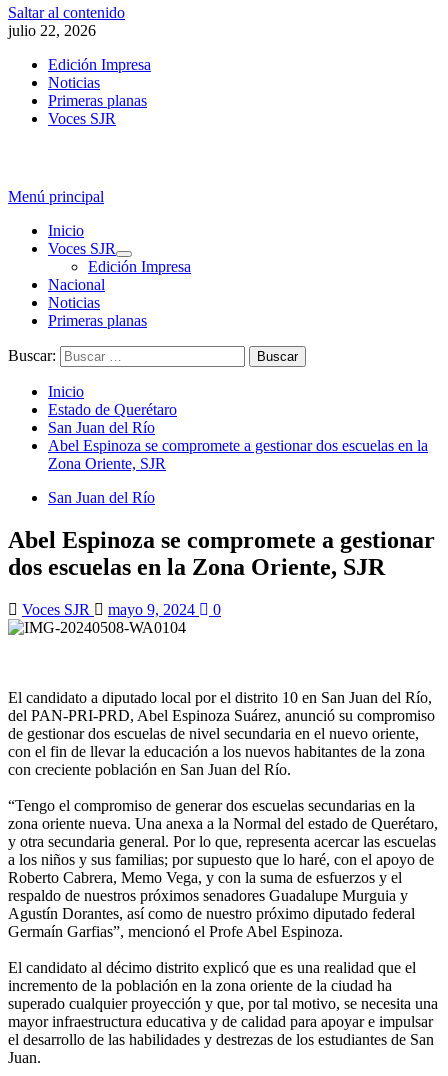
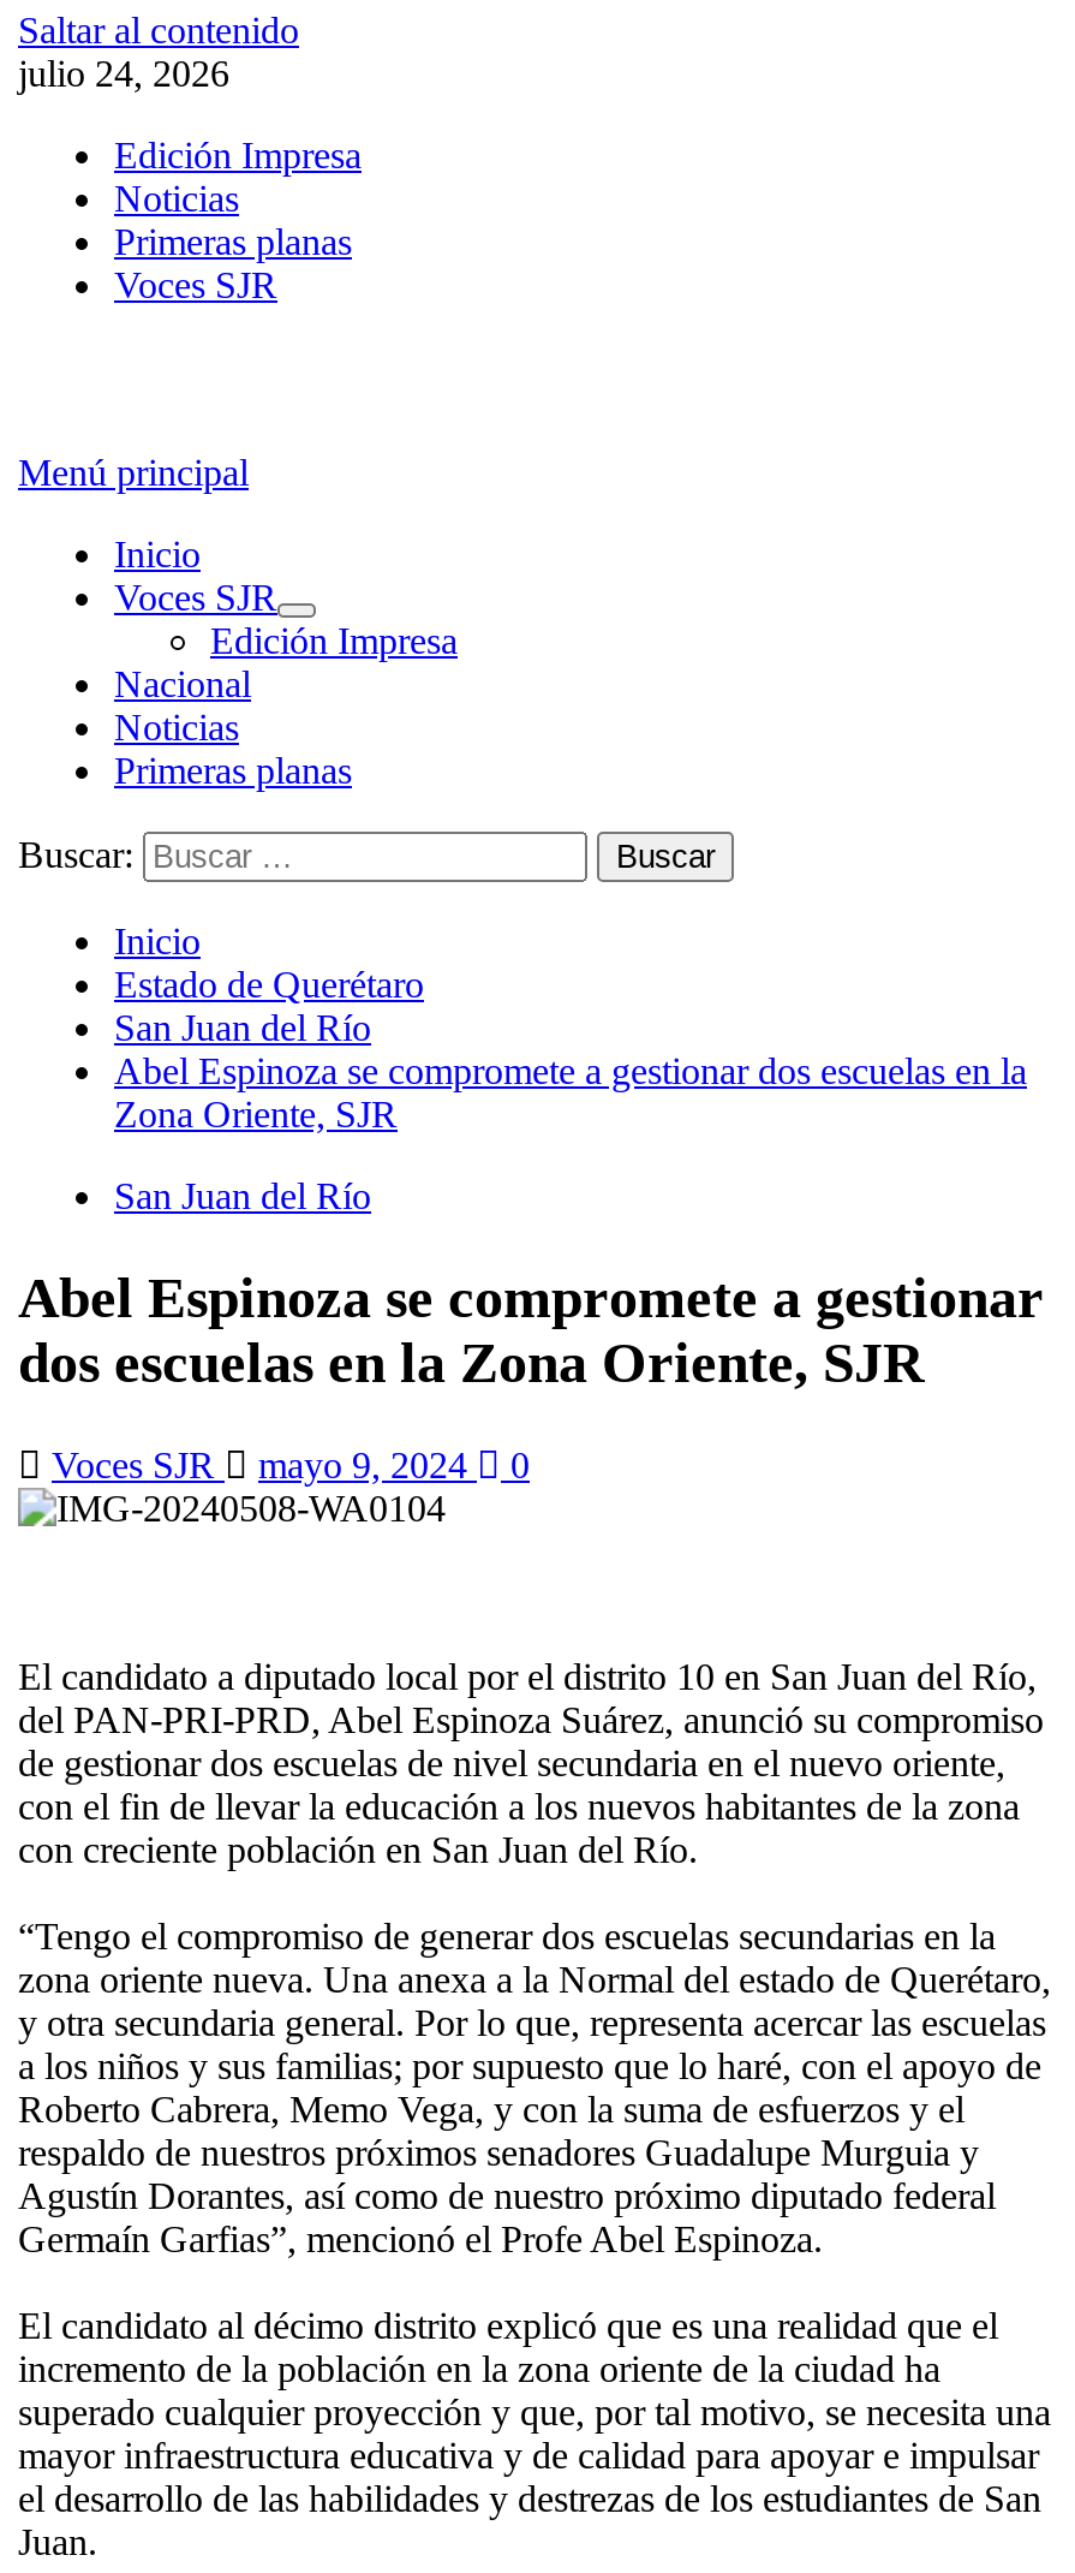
[8,22,96,39] julio 22, 2026 -> [18,53,229,94] julio 24, 2026

